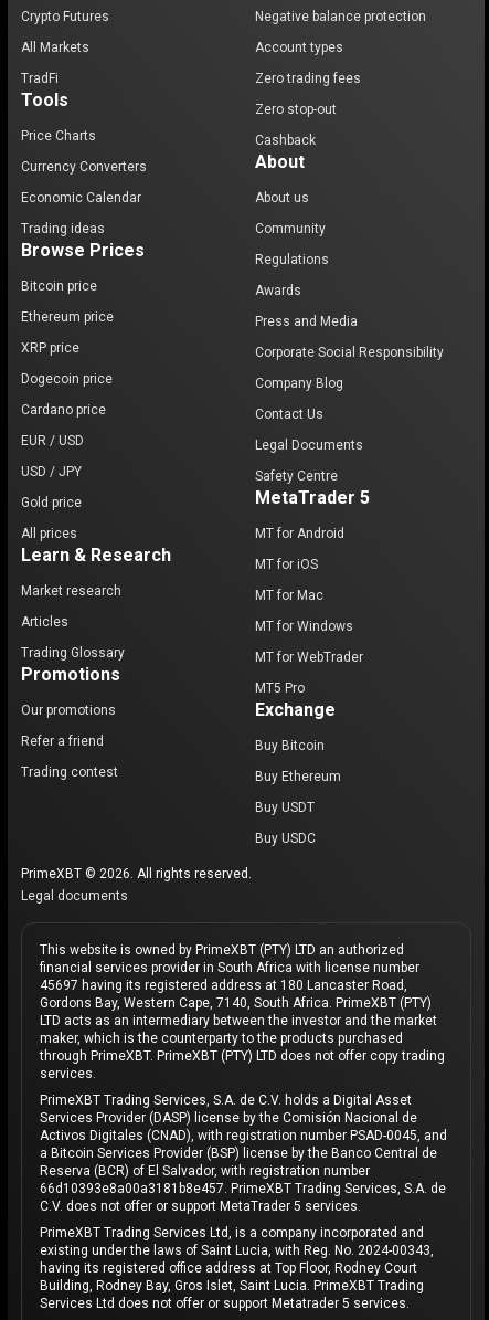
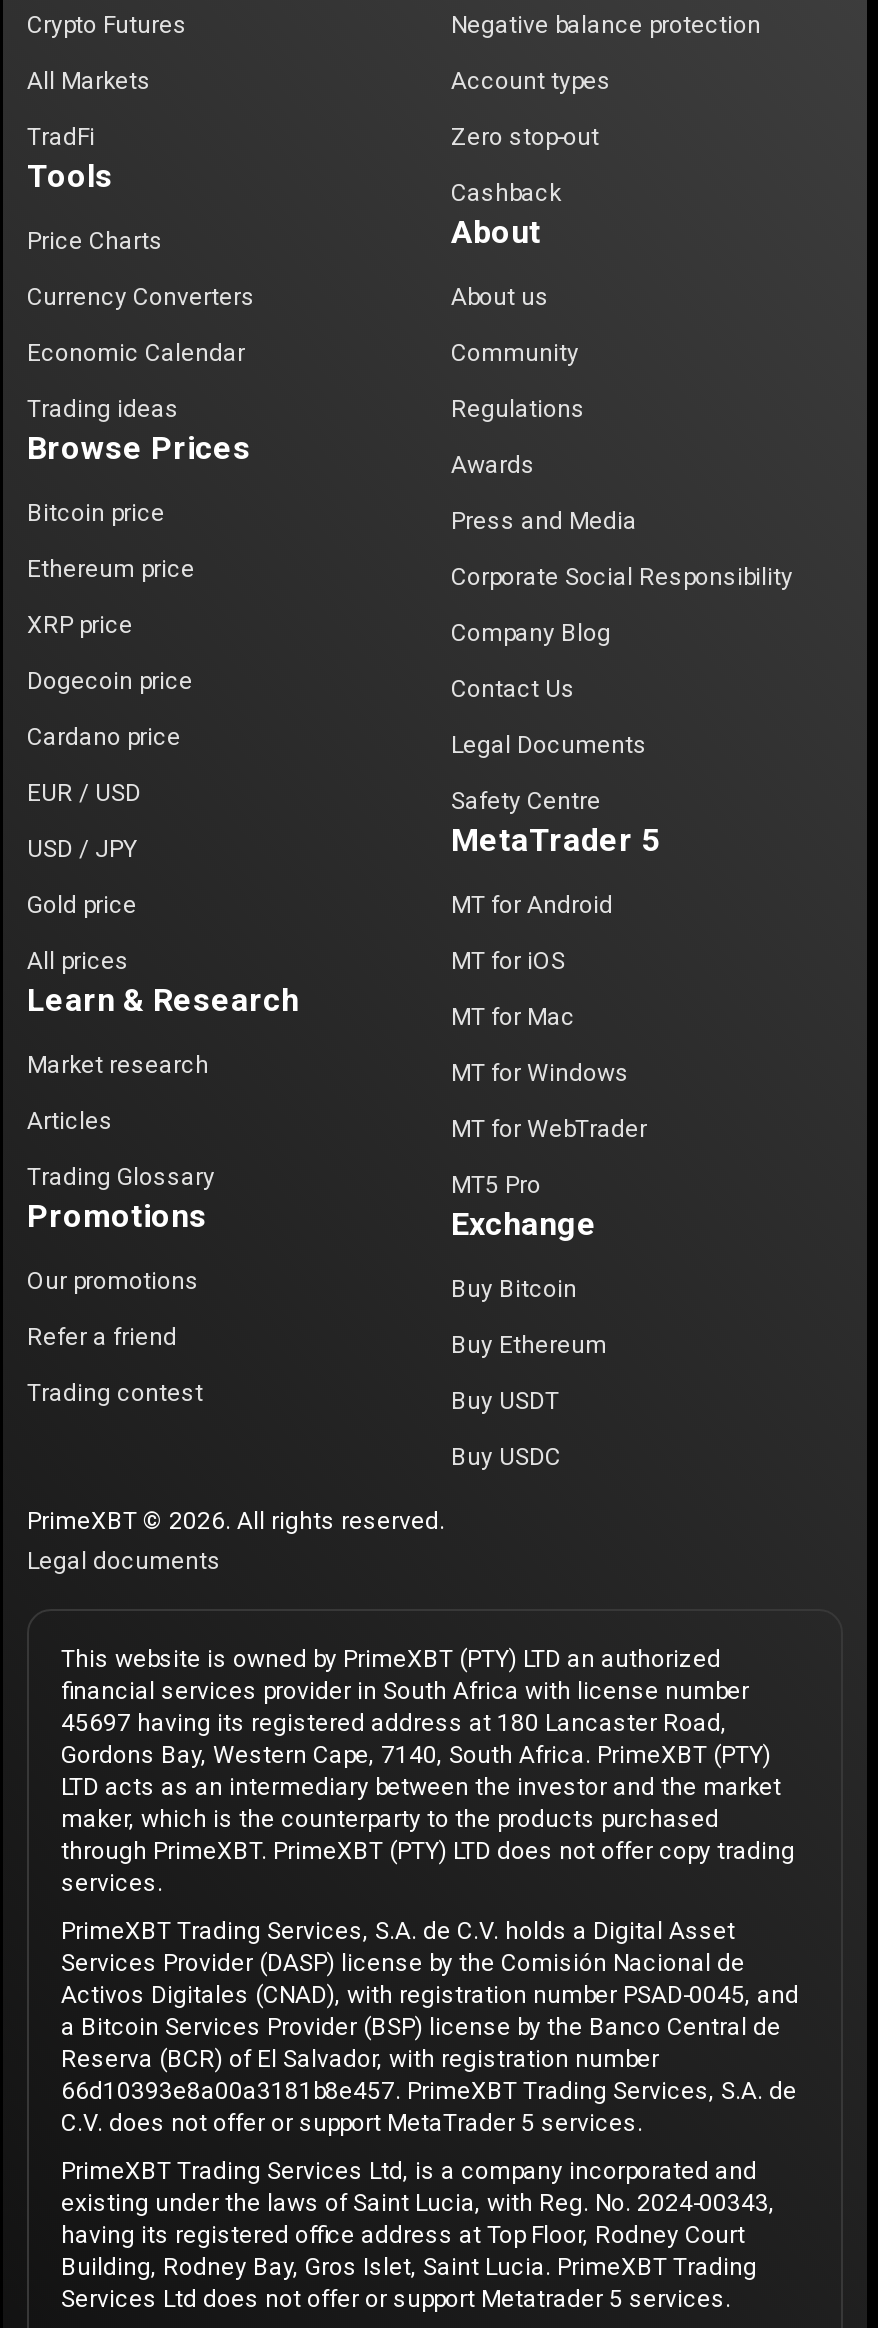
[255,71,361,86] Zero trading fees -> none

